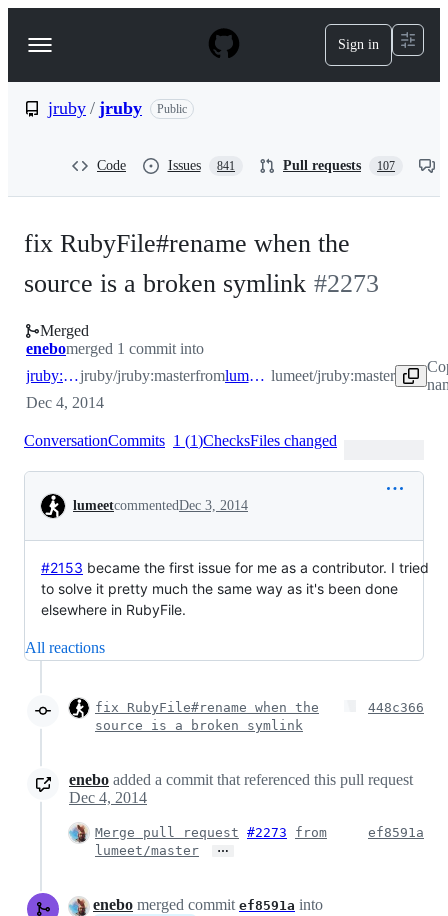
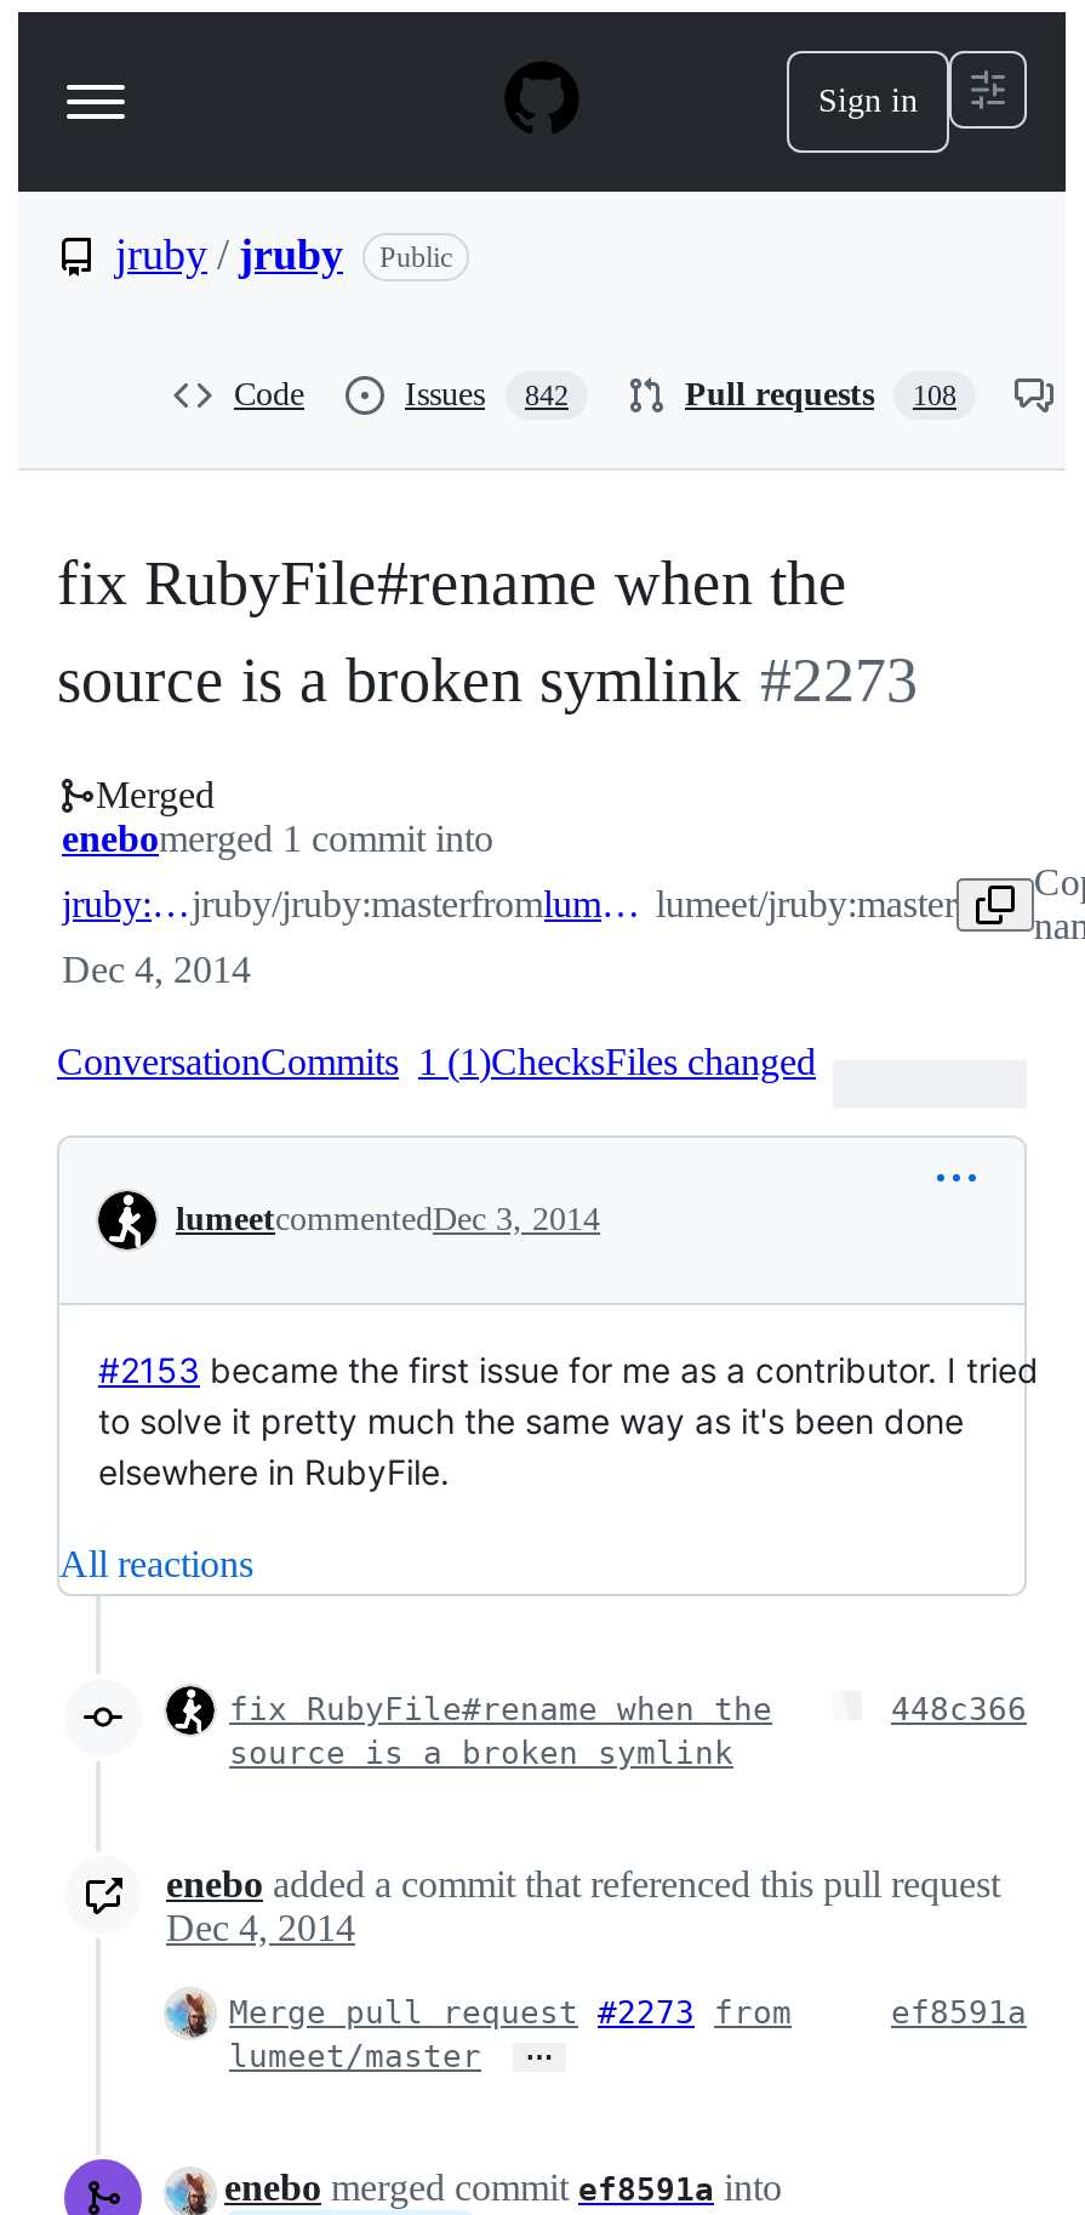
[167,158,235,173] Issues 841 -> [405,376,569,412] Issues 842
[283,158,395,173] Pull requests 107 -> [685,376,956,412] Pull requests 108

